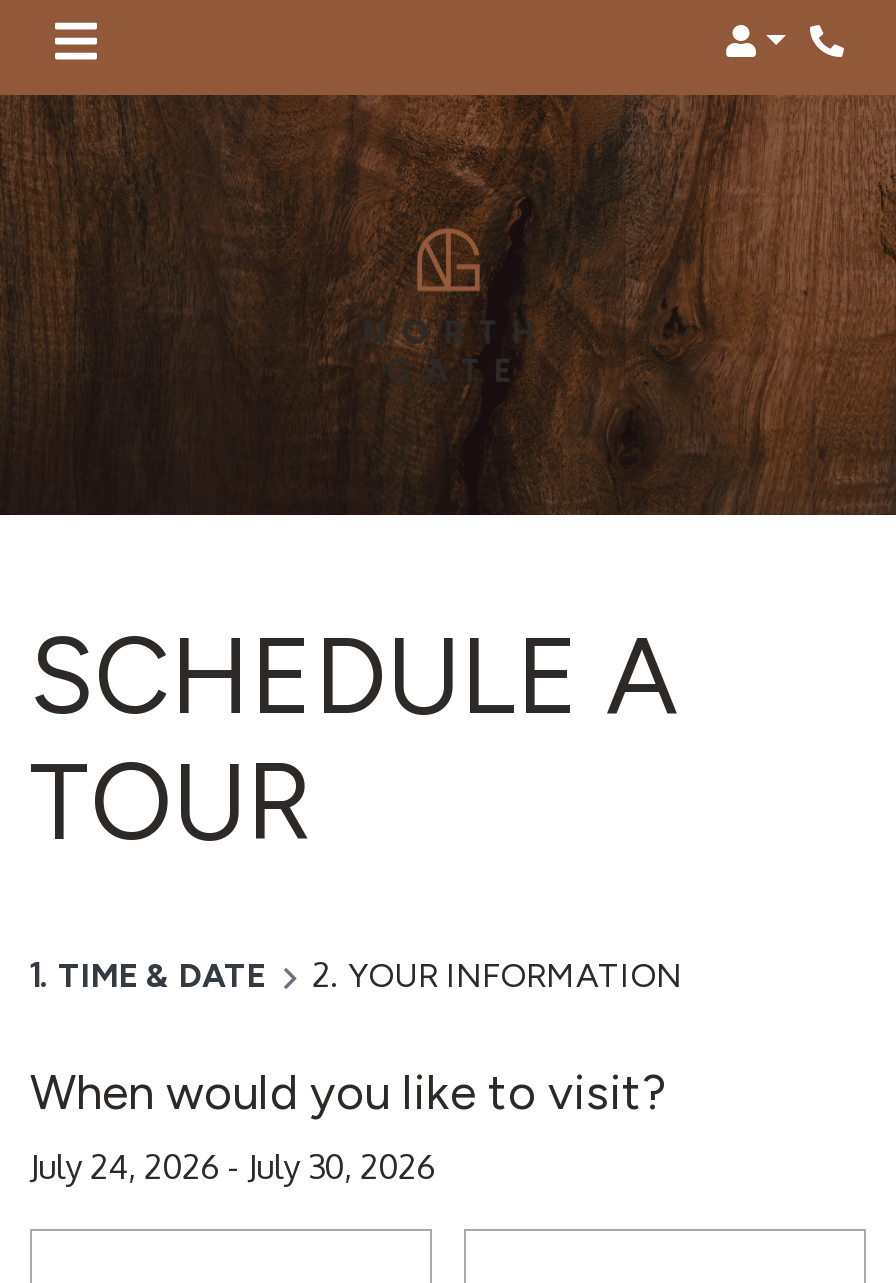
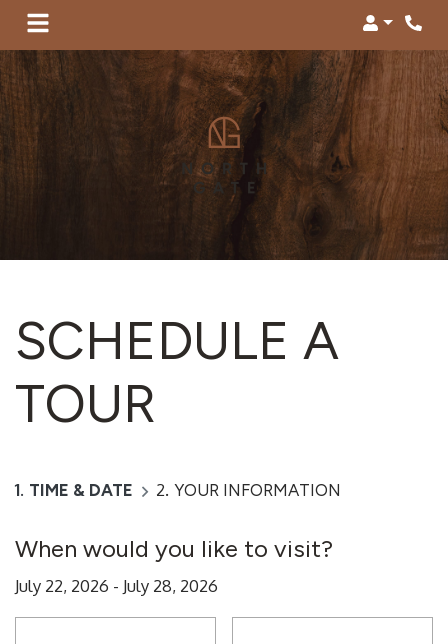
[30,1145,436,1187] July 24, 2026 - July 30, 2026 -> [15,575,218,596] July 22, 2026 - July 28, 2026

